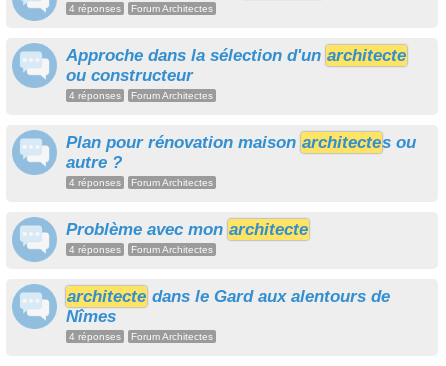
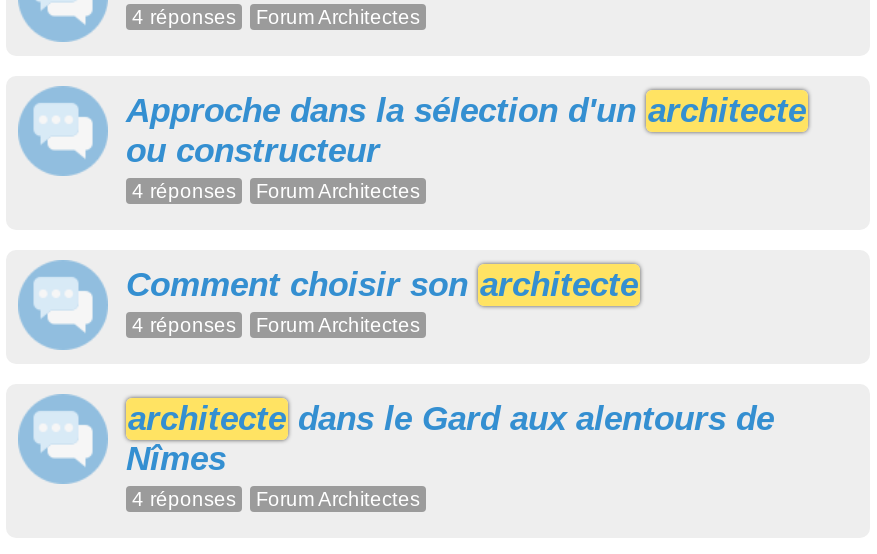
[66,133,416,239] Plan pour rénovation maison architectes ou | autre ? | 4 réponses | Forum Architectes | Problème avec mon architecte -> [126,266,638,304] Comment choisir son architecte

